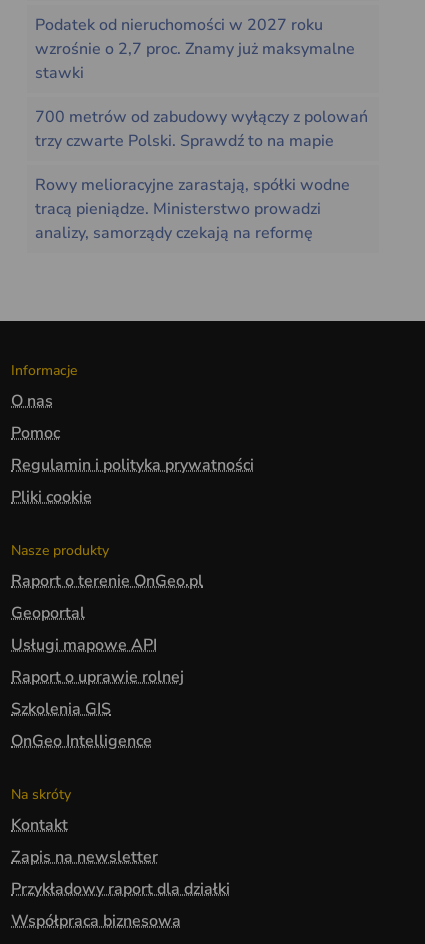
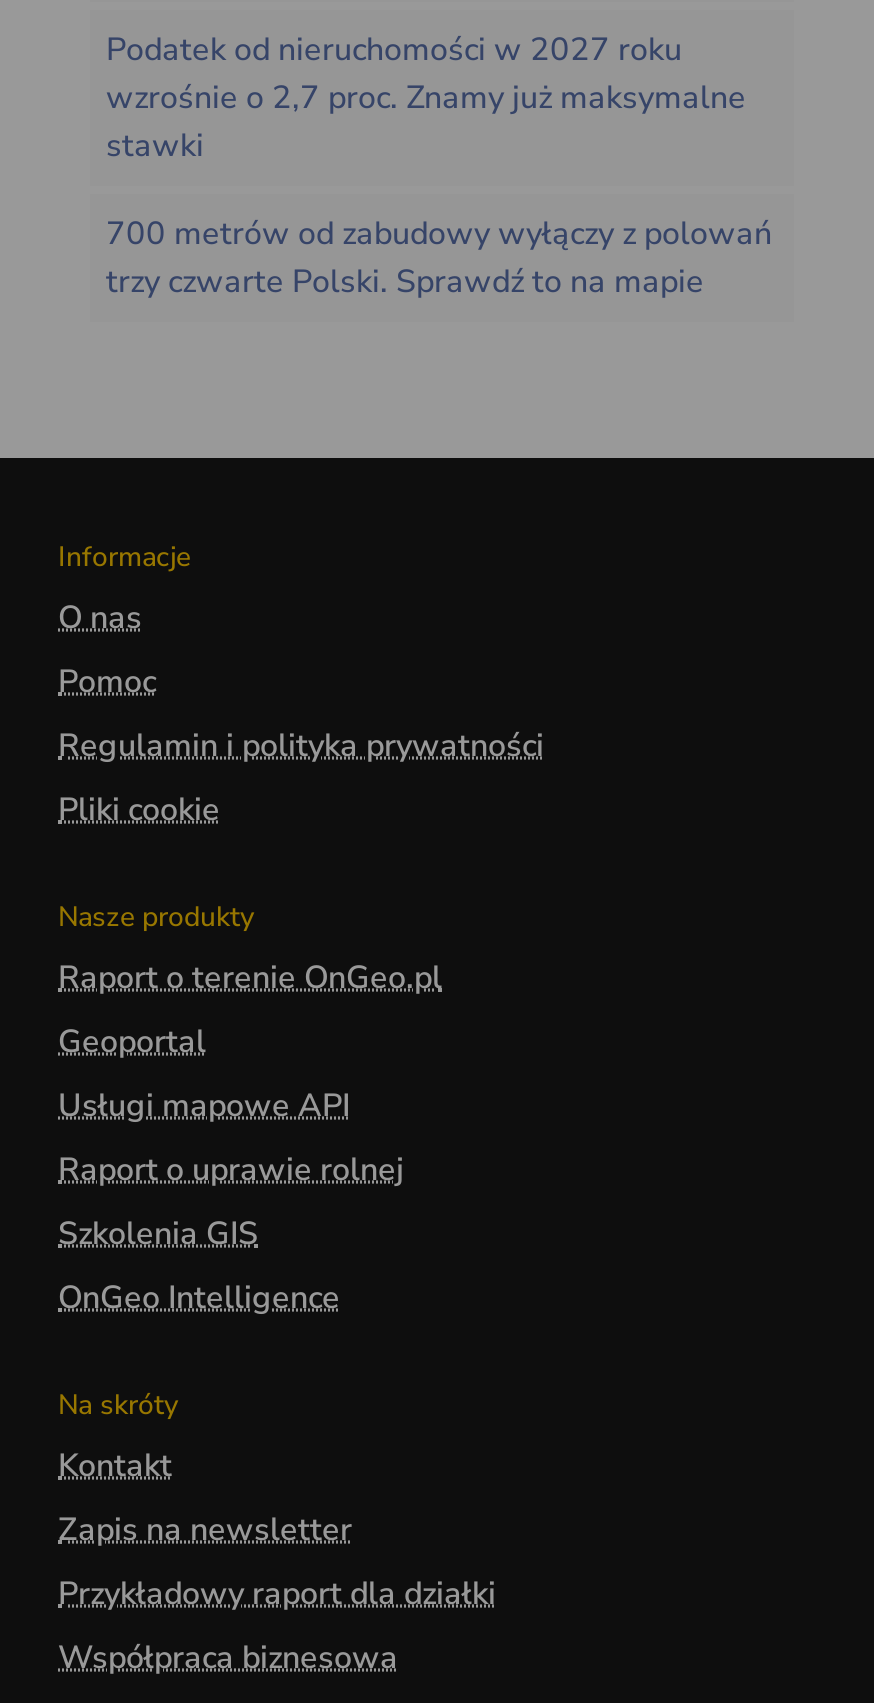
[35,174,350,244] Rowy melioracyjne zarastają, spółki wodne | tracą pieniądze. Ministerstwo prowadzi | analizy, samorządy czekają na reformę -> none

